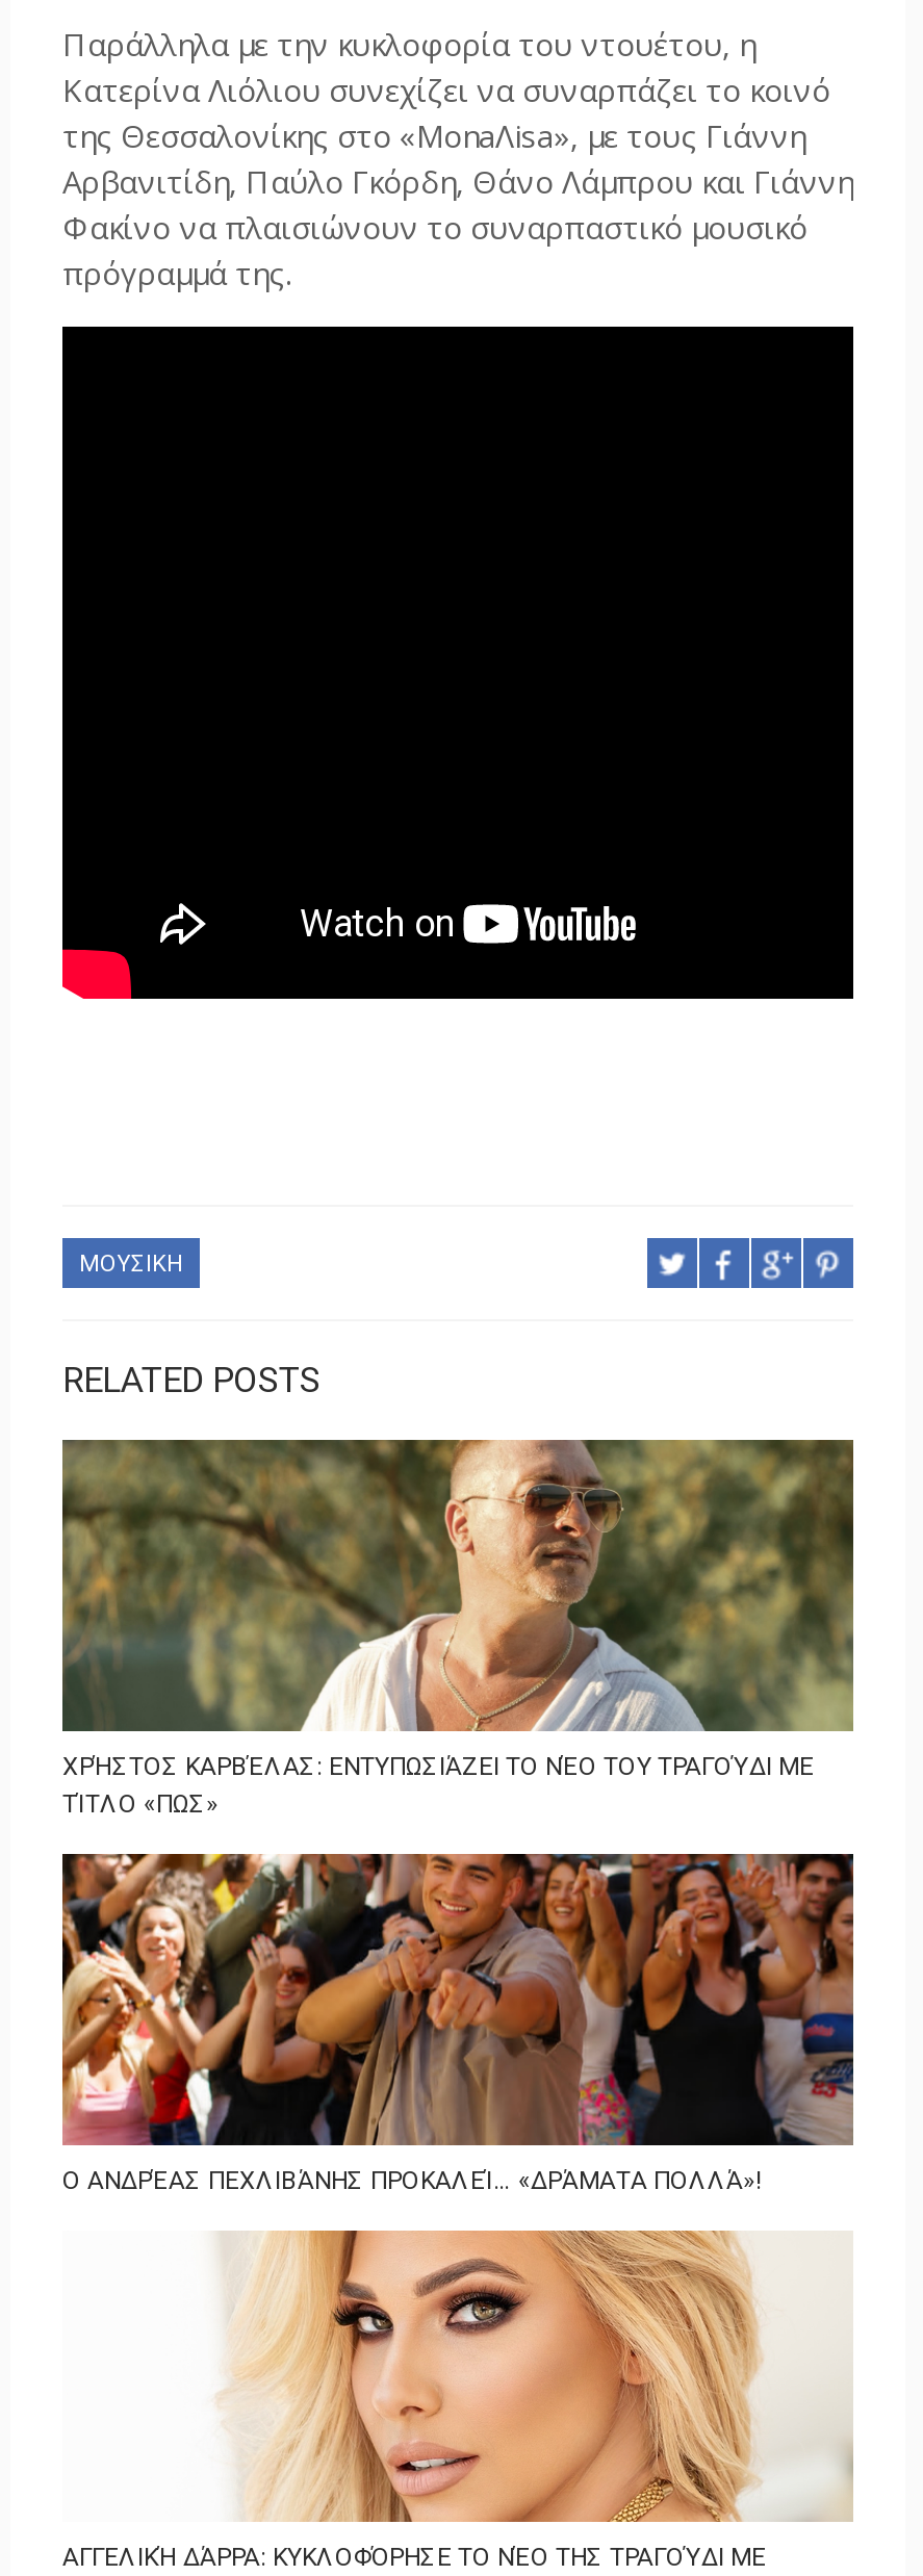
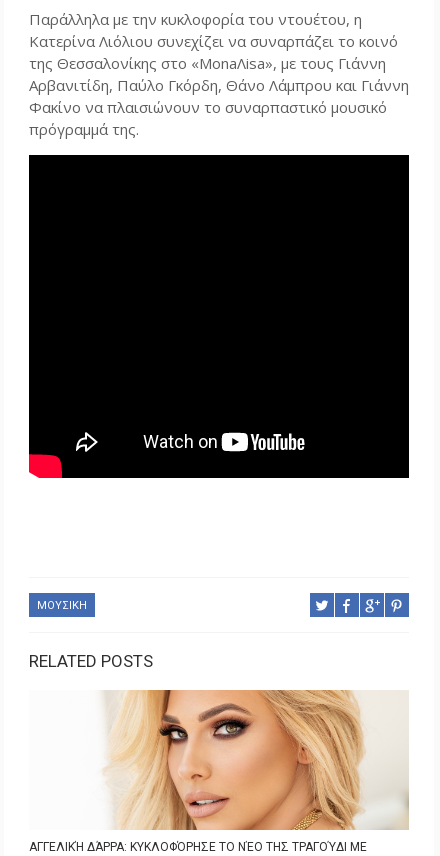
[60,1438,855,1819] [image] | ΧΡΉΣΤΟΣ ΚΑΡΒΈΛΑΣ: ΕΝΤΥΠΩΣΙΆΖΕΙ ΤΟ ΝΈΟ ΤΟΥ ΤΡΑΓΟΎΔΙ ΜΕ | ΤΊΤΛΟ «ΠΩΣ» -> none
[60,1852,855,2195] [image] | Ο ΑΝΔΡΈΑΣ ΠΕΧΛΙΒΆΝΗΣ ΠΡΟΚΑΛΕΊ… «ΔΡΆΜΑΤΑ ΠΟΛΛΆ»! -> none

